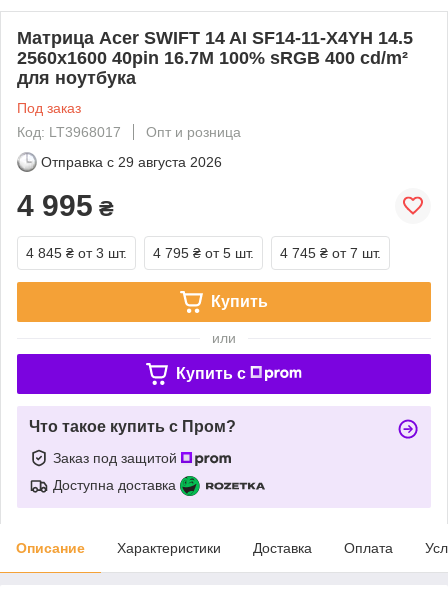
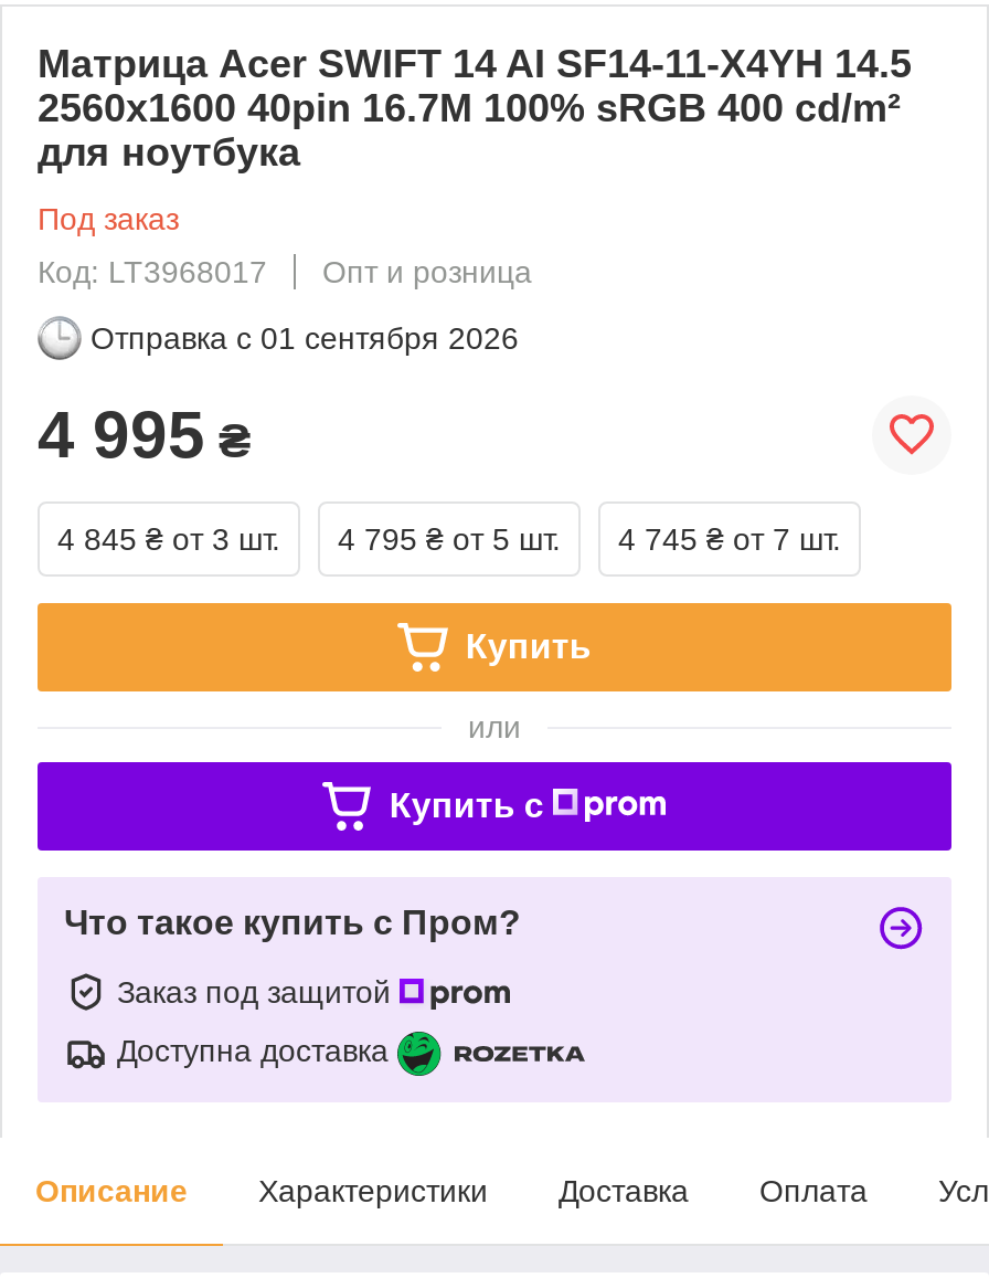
[41,154,222,170] Отправка с 29 августа 2026 -> [91,320,519,356] Отправка с 01 сентября 2026

